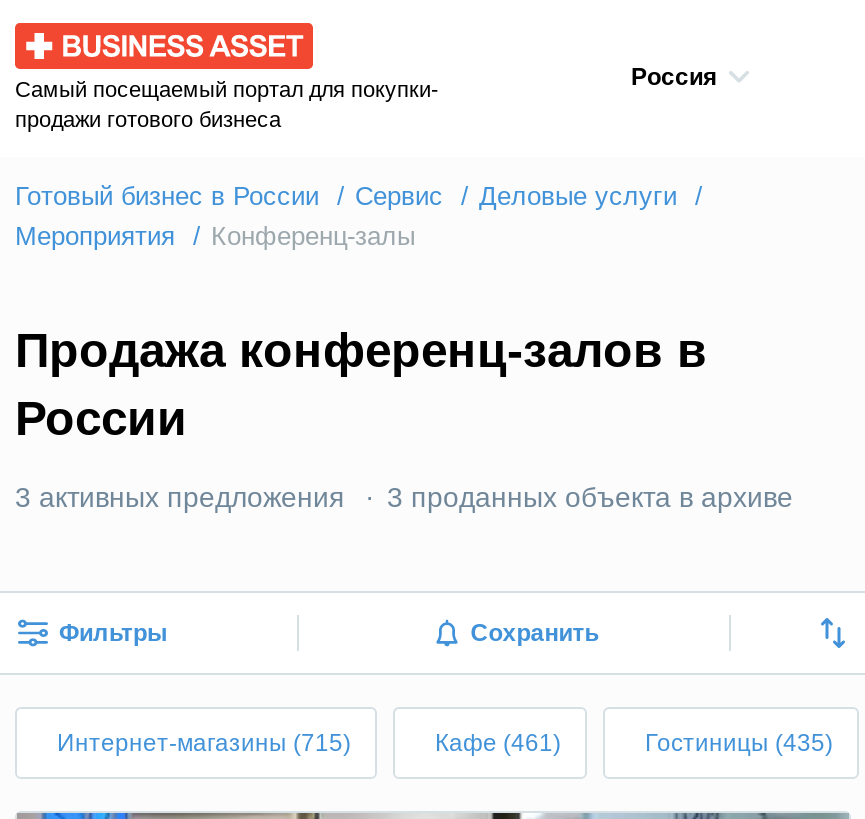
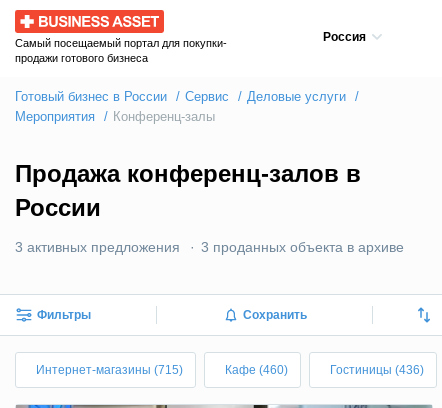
[435,729,561,757] Кафе (461) -> [225,363,288,377] Кафе (460)
[645,729,833,757] Гостиницы (435) -> [330,363,424,377] Гостиницы (436)

